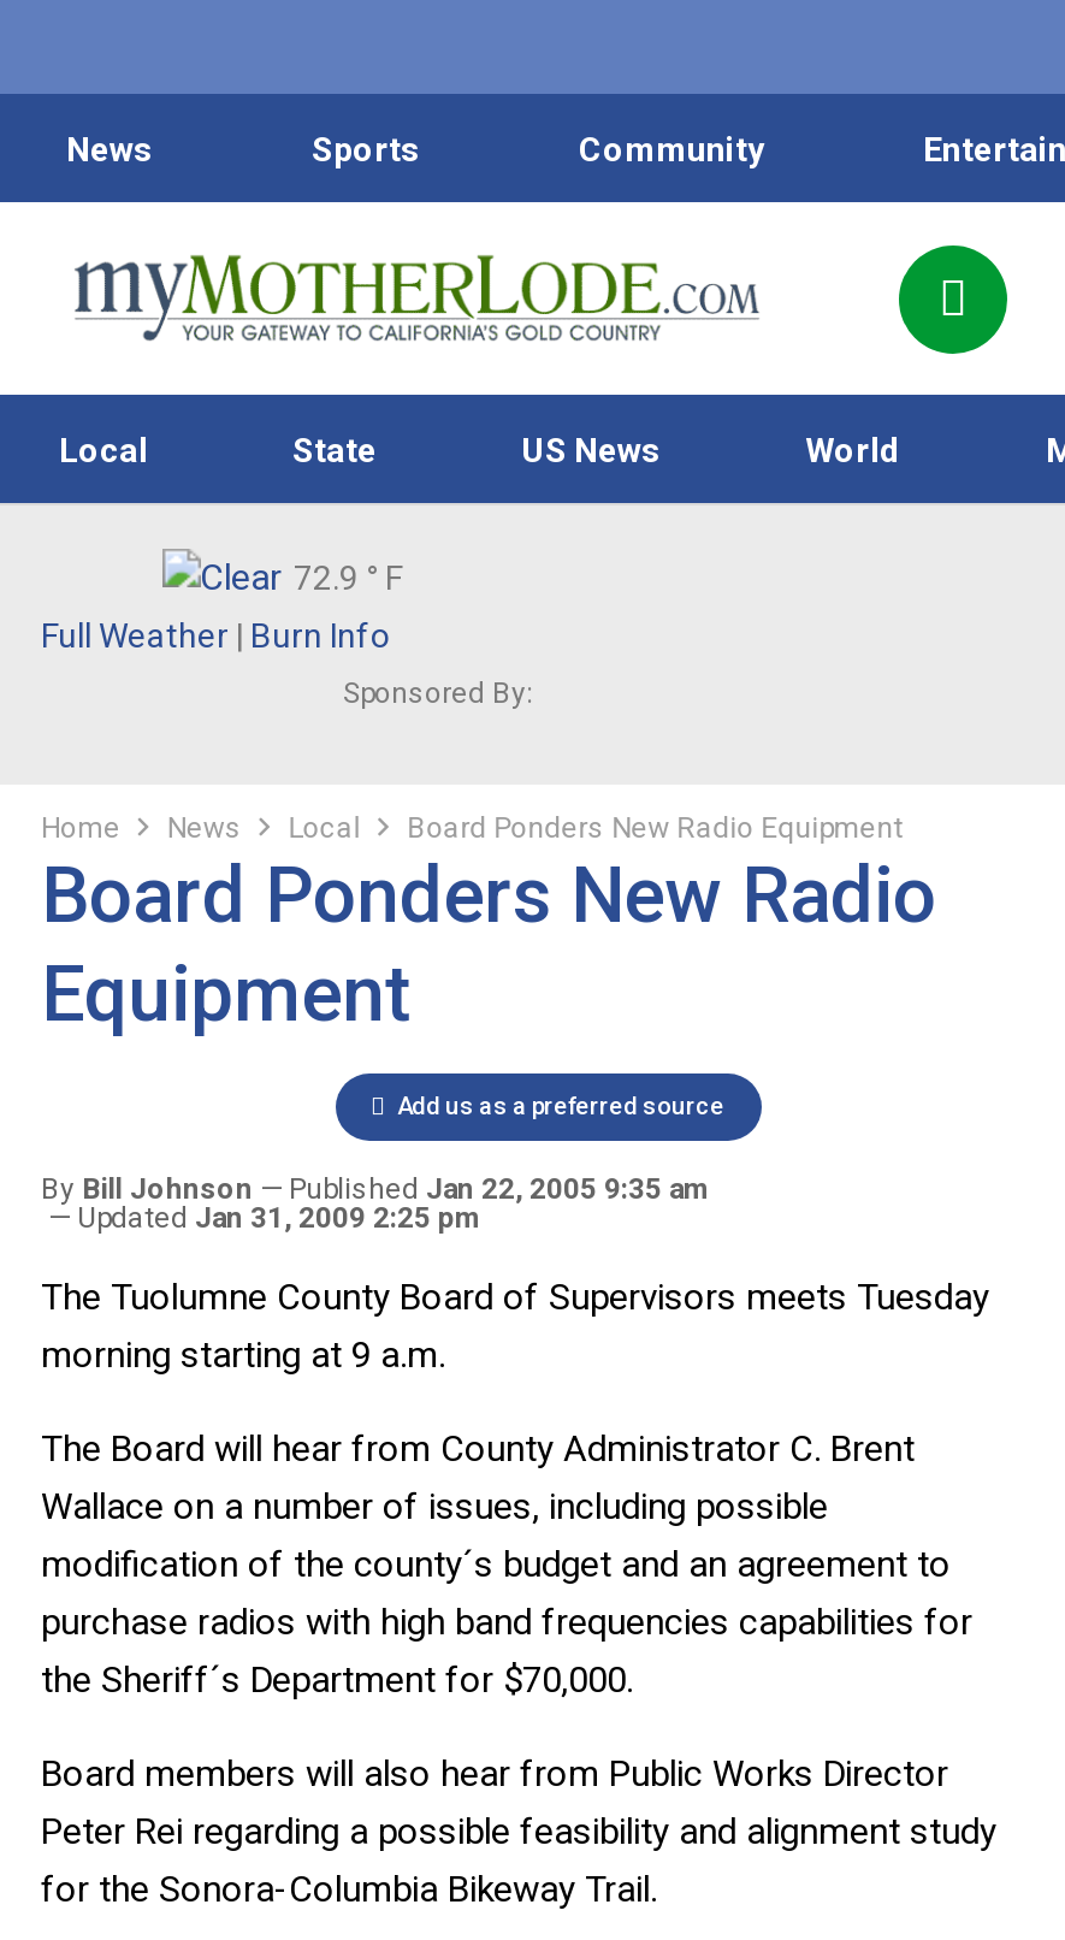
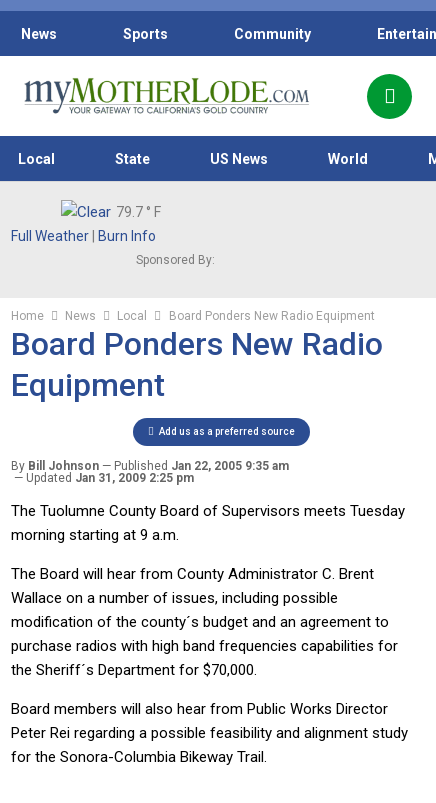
[294,558,402,597] 72.9 ° F -> [115,204,160,220] 79.7 ° F

